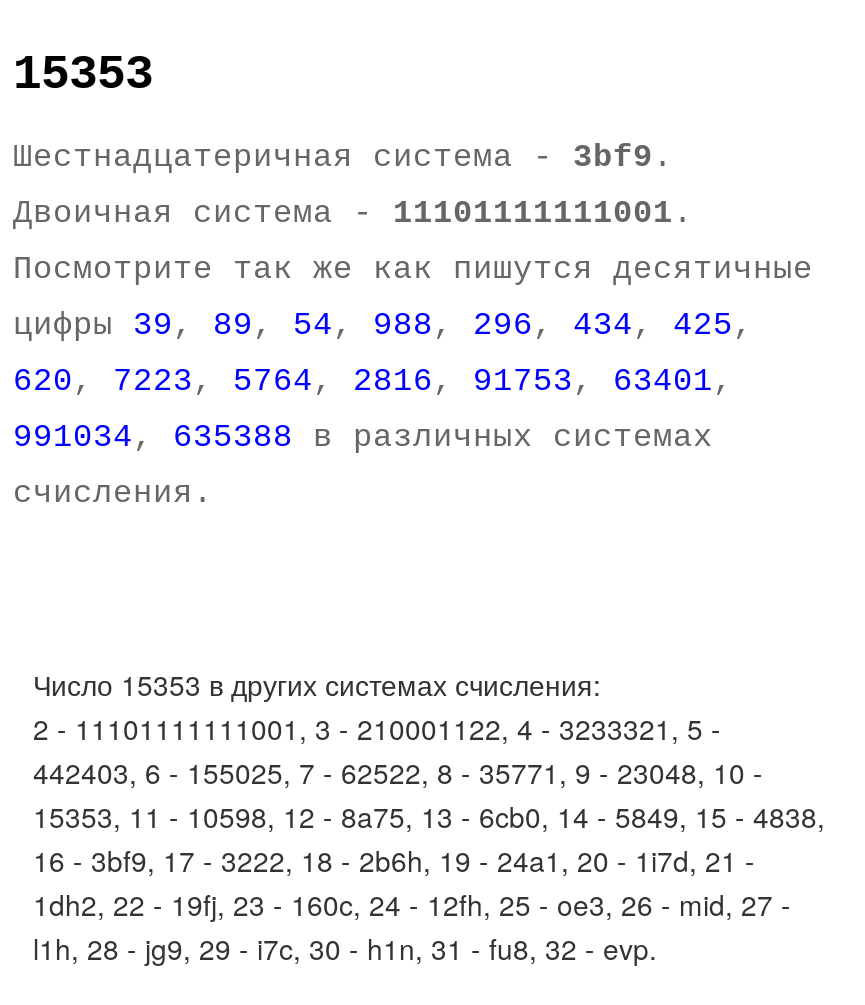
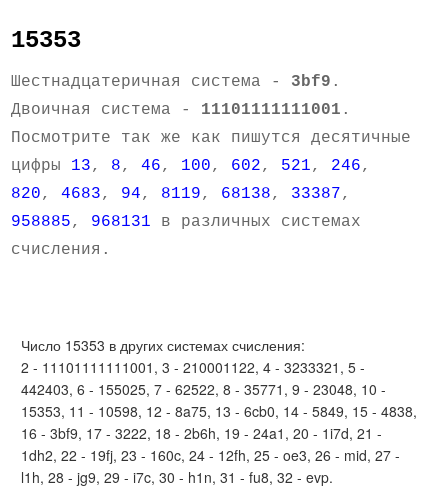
[13,308,753,344] цифры 39, 89, 54, 988, 296, 434, 425, -> [11,157,371,175] цифры 13, 8, 46, 100, 602, 521, 246,
[13,364,733,400] 620, 7223, 5764, 2816, 91753, 63401, -> [11,185,351,203] 820, 4683, 94, 8119, 68138, 33387,
[13,420,713,456] 991034, 635388 в различных системах -> [11,213,361,231] 958885, 968131 в различных системах

